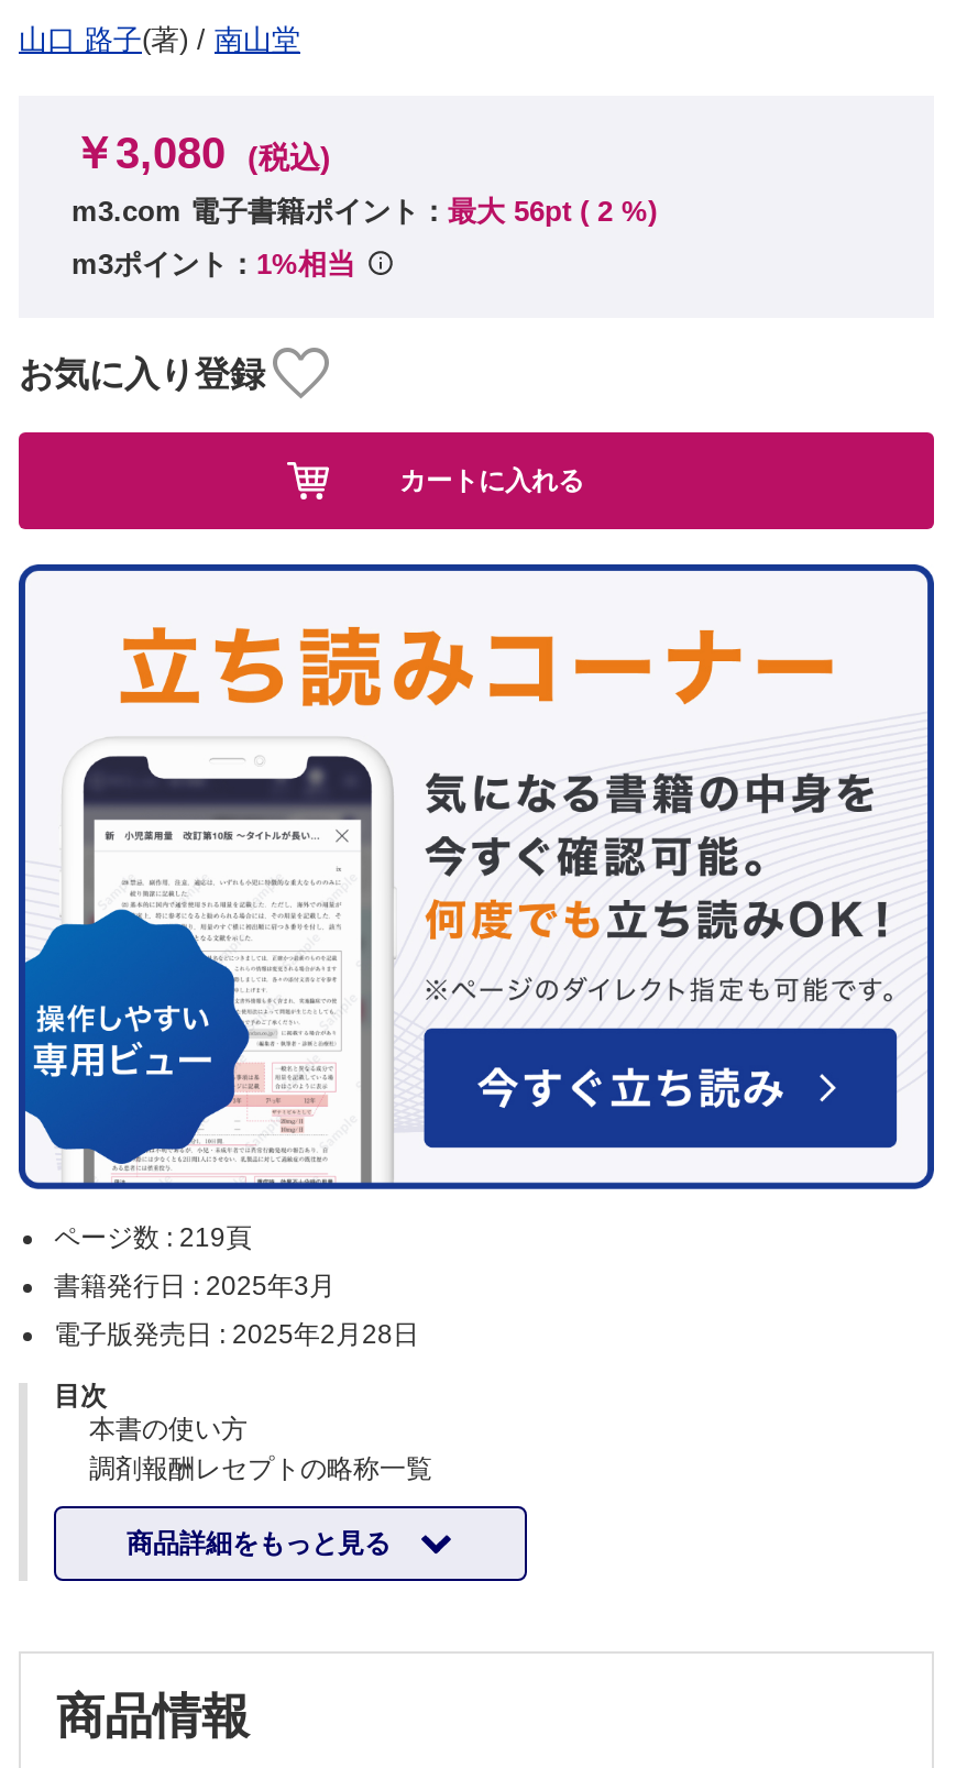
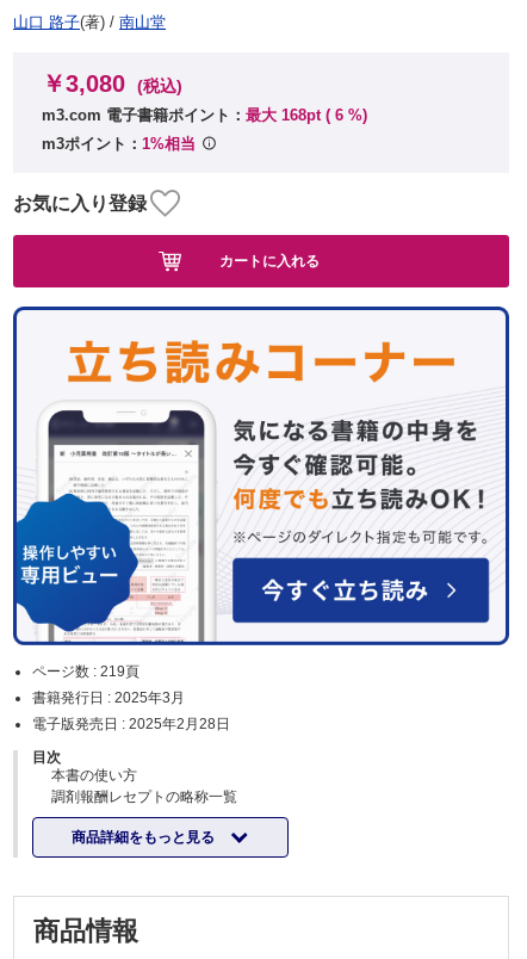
[72,195,657,228] m3.com 電子書籍ポイント：最大 56pt (2%) -> [42,106,367,124] m3.com 電子書籍ポイント：最大 168pt (6%)

